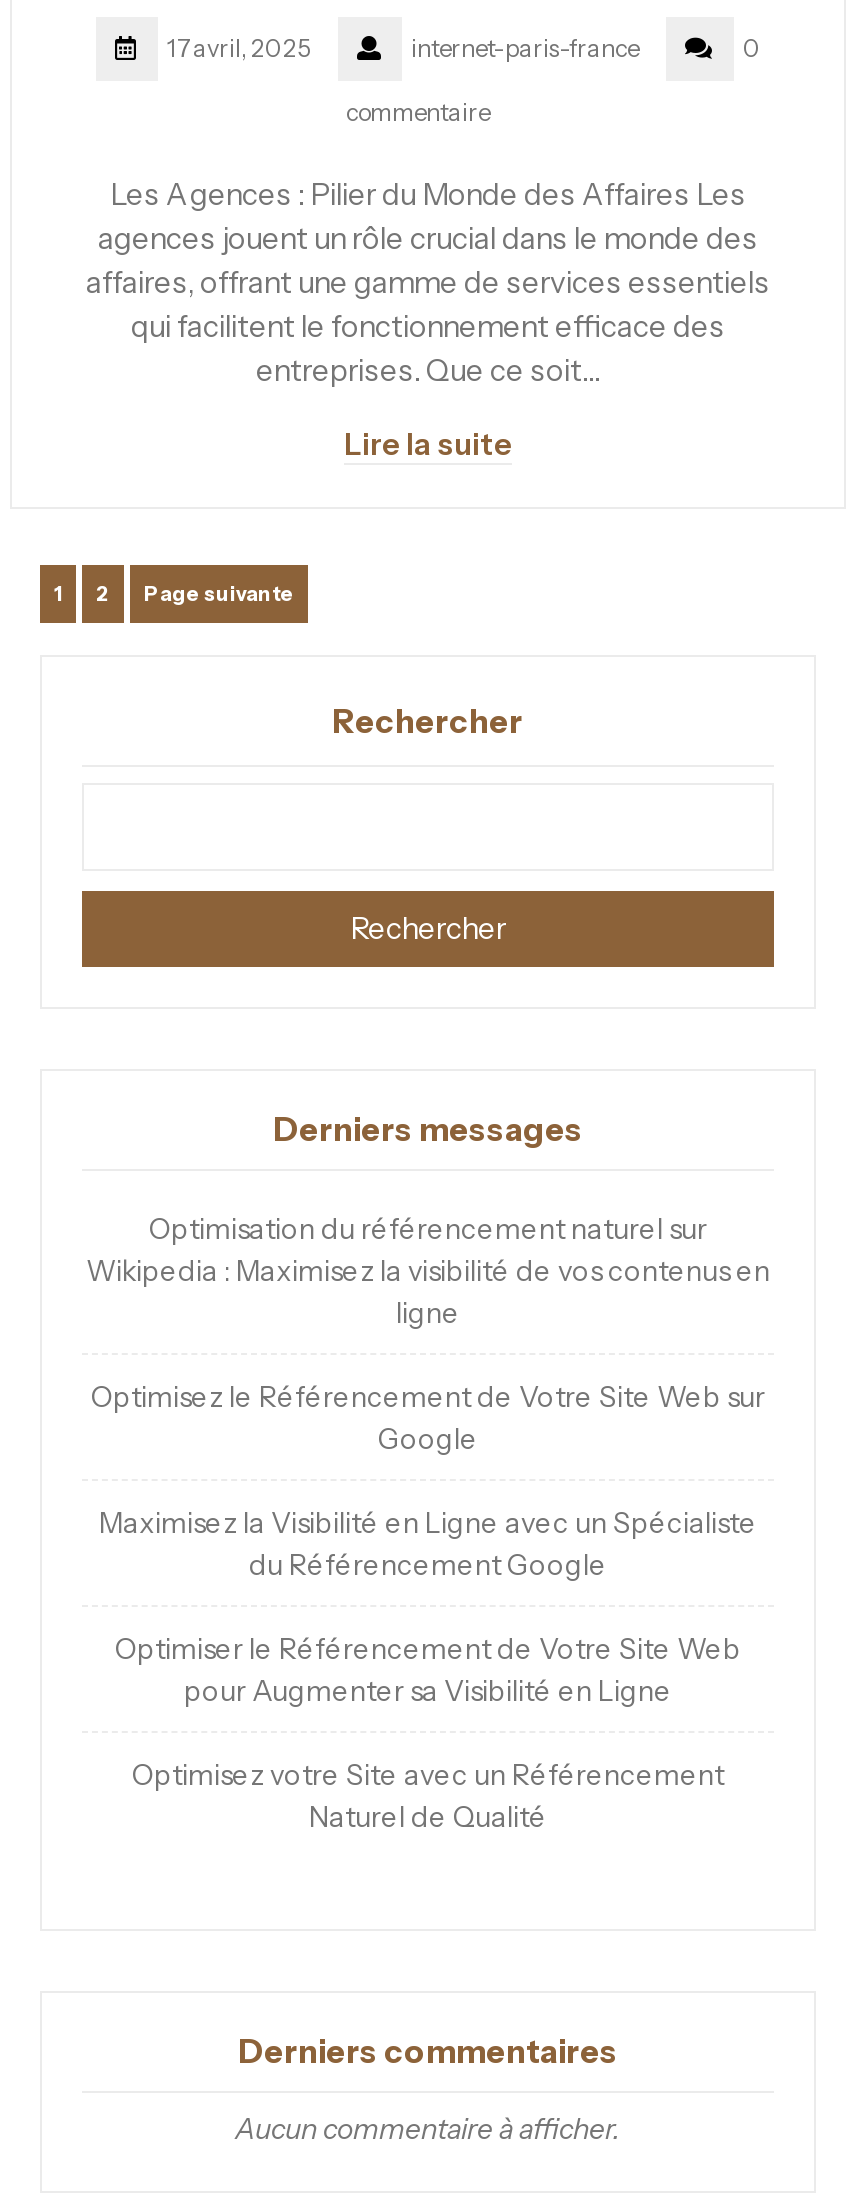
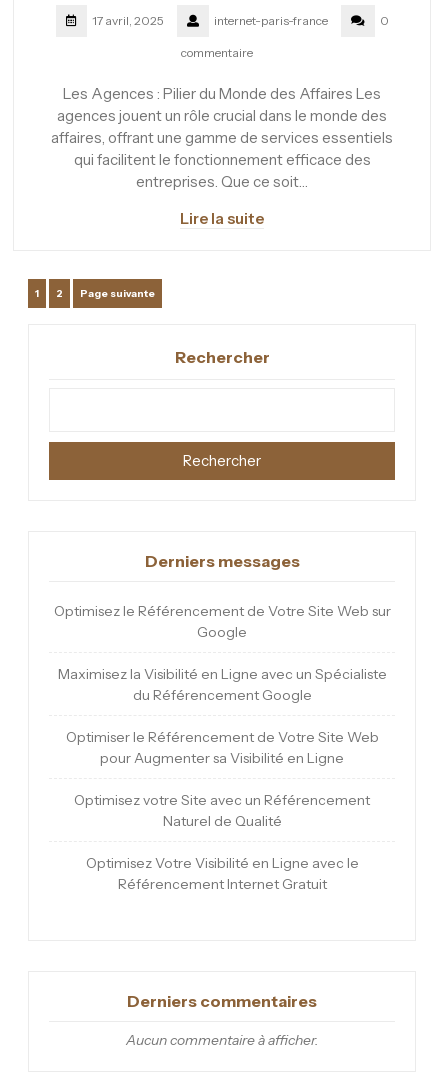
[86,1211,770,1331] Optimisation du référencement naturel sur | Wikipedia : Maximisez la visibilité de vos contenus en | ligne -> none
moved [91,1379,765,1835] -> [53,602,390,830]: Optimisez le Référencement de Votre Site Web sur | Google | Maximisez la Visibilité en Ligne avec un Spécialiste | du Référencement Google | Optimiser le Référencement de Votre Site Web | pour Augmenter sa Visibilité en Ligne | Optimisez votre Site avec un Référencement | Naturel de Qualité
none -> [85,854,358,893] Optimisez Votre Visibilité en Ligne avec le | Référencement Internet Gratuit

